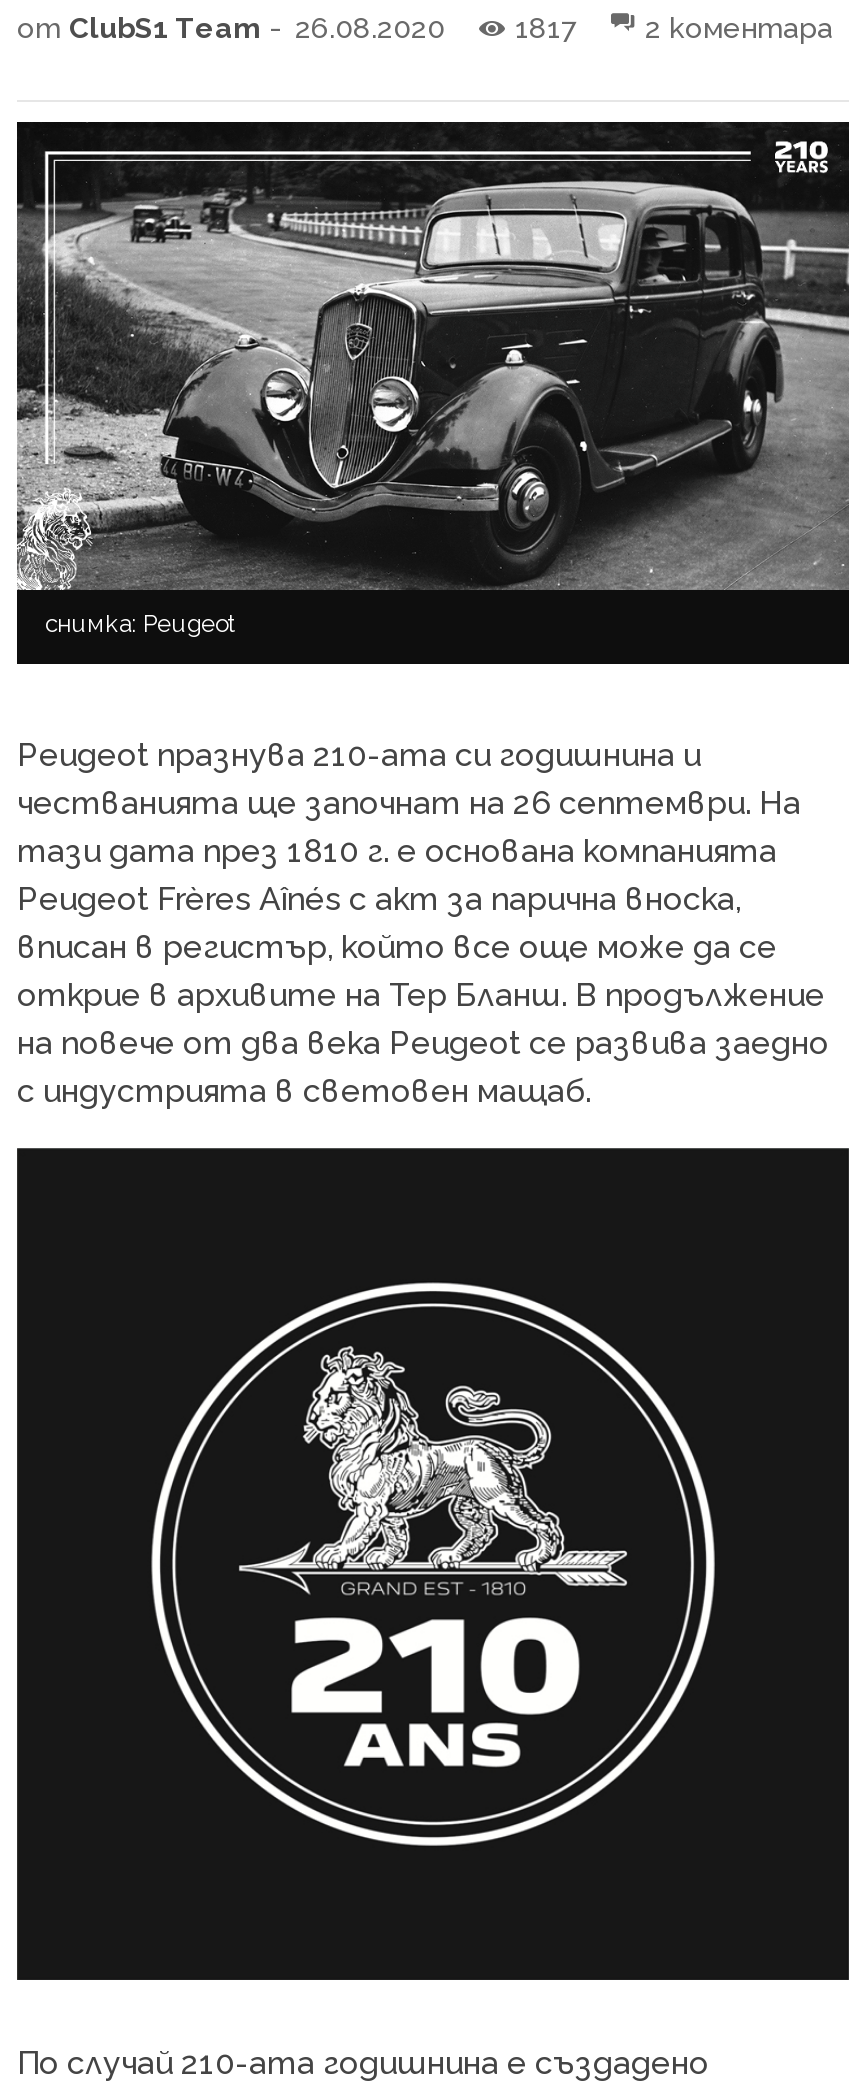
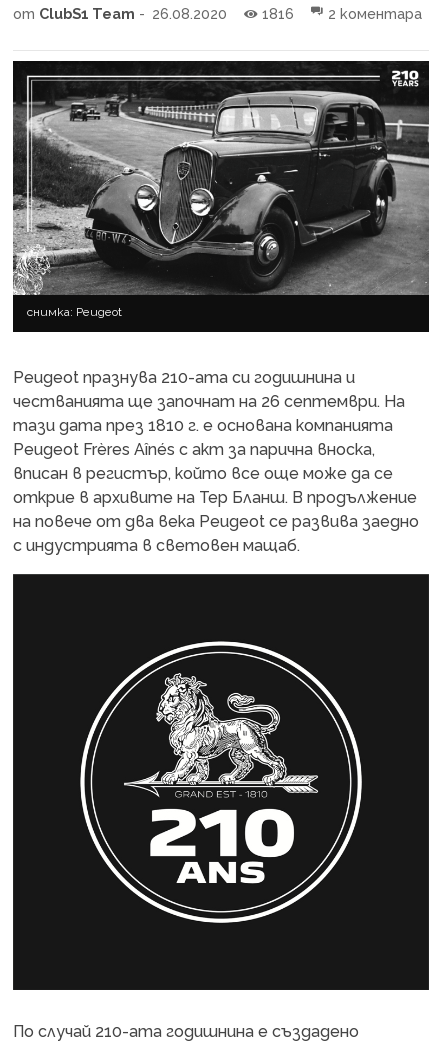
[515,10,833,44] 1817 2 коментара -> [262,5,422,22] 1816 2 коментара

